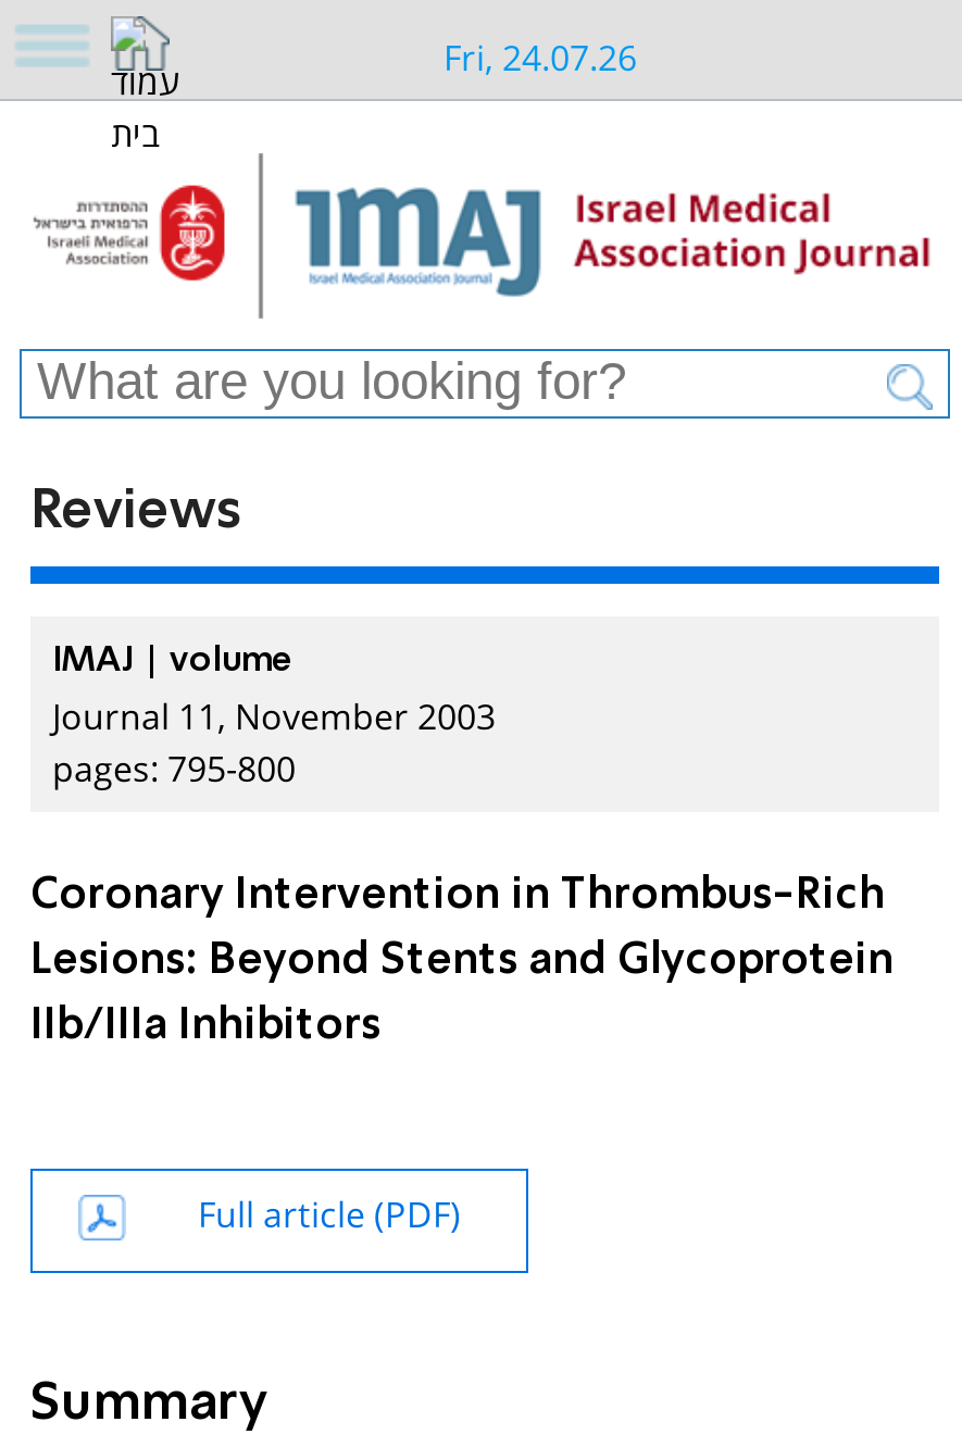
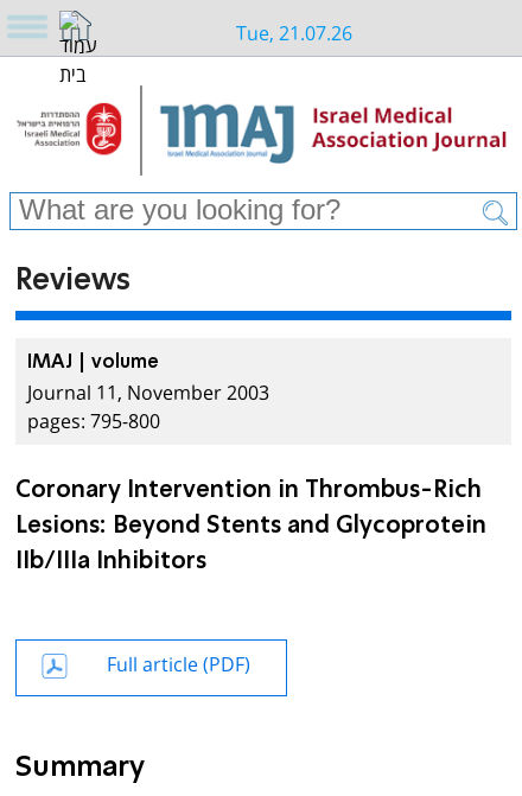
[443,16,637,88] Fri, 24.07.26 -> [235,11,352,50] Tue, 21.07.26

